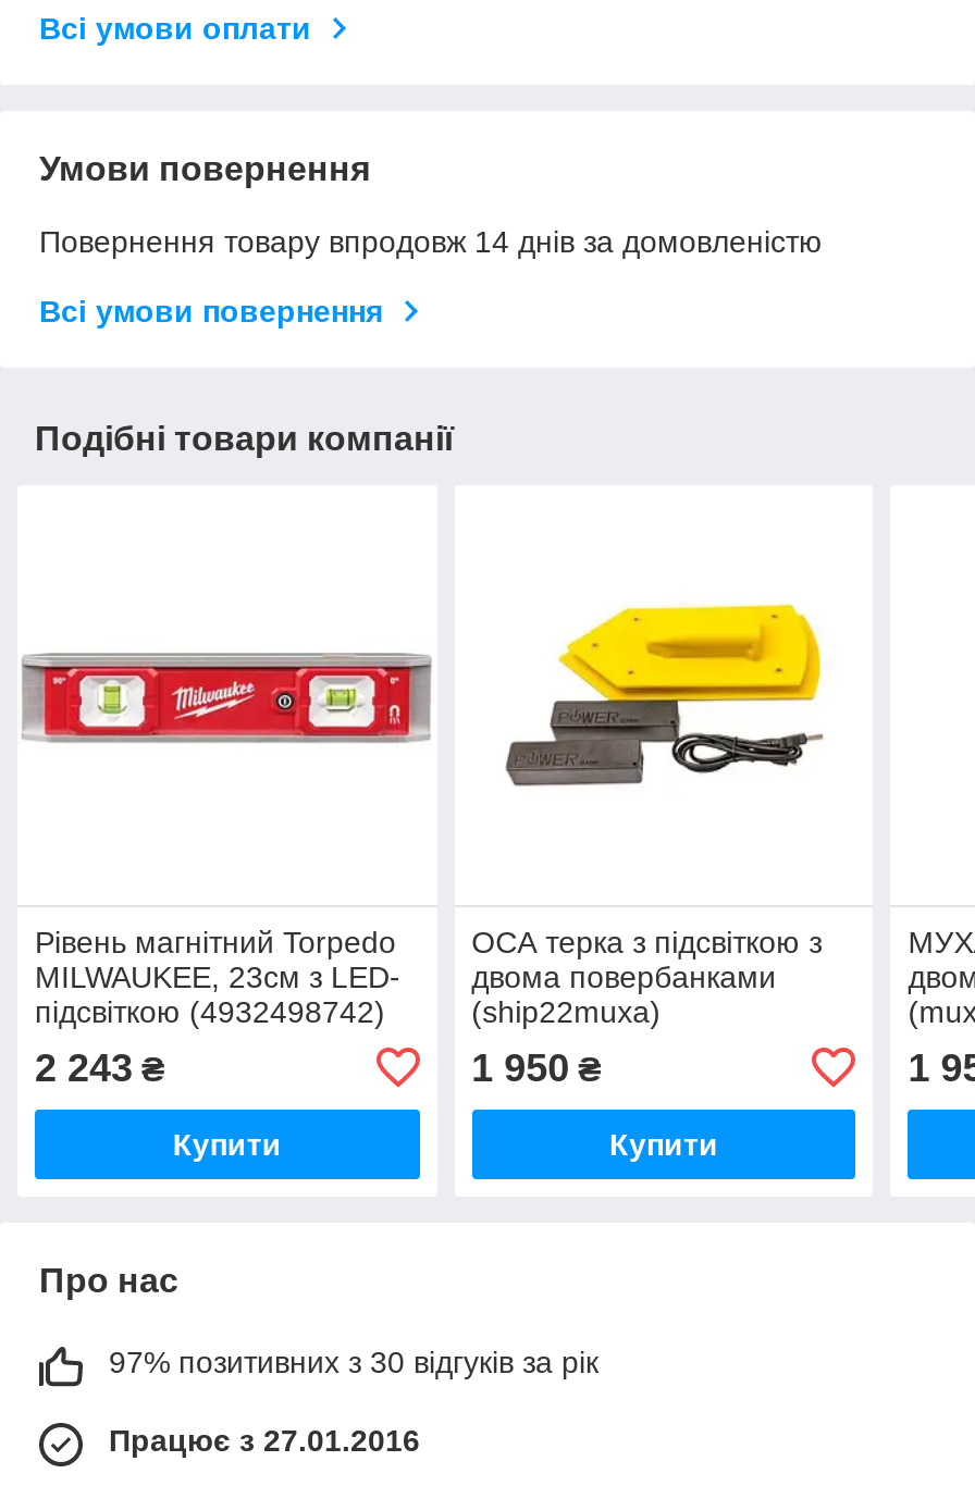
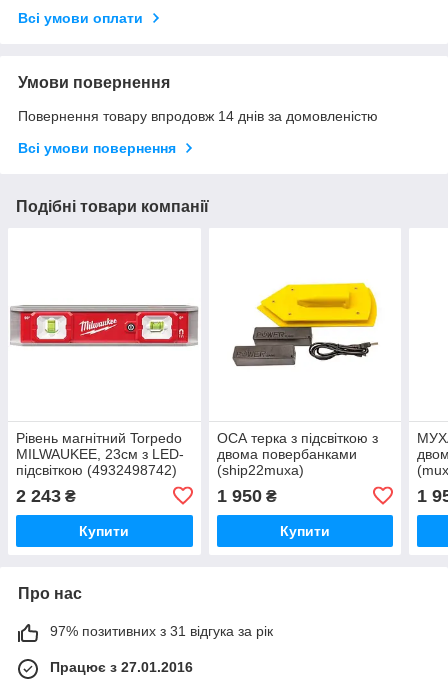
[109,1344,598,1379] 97% позитивних з 30 відгуків за рік -> [50,623,273,639] 97% позитивних з 31 відгука за рік

